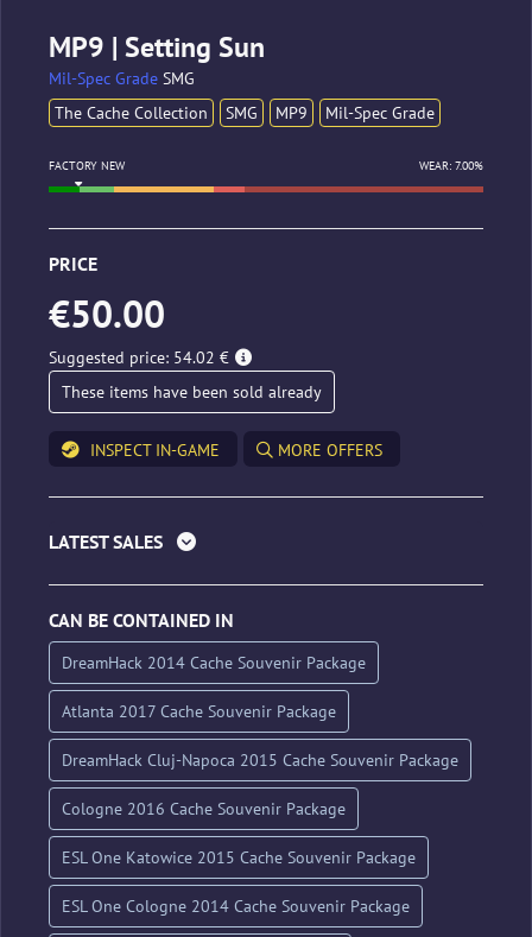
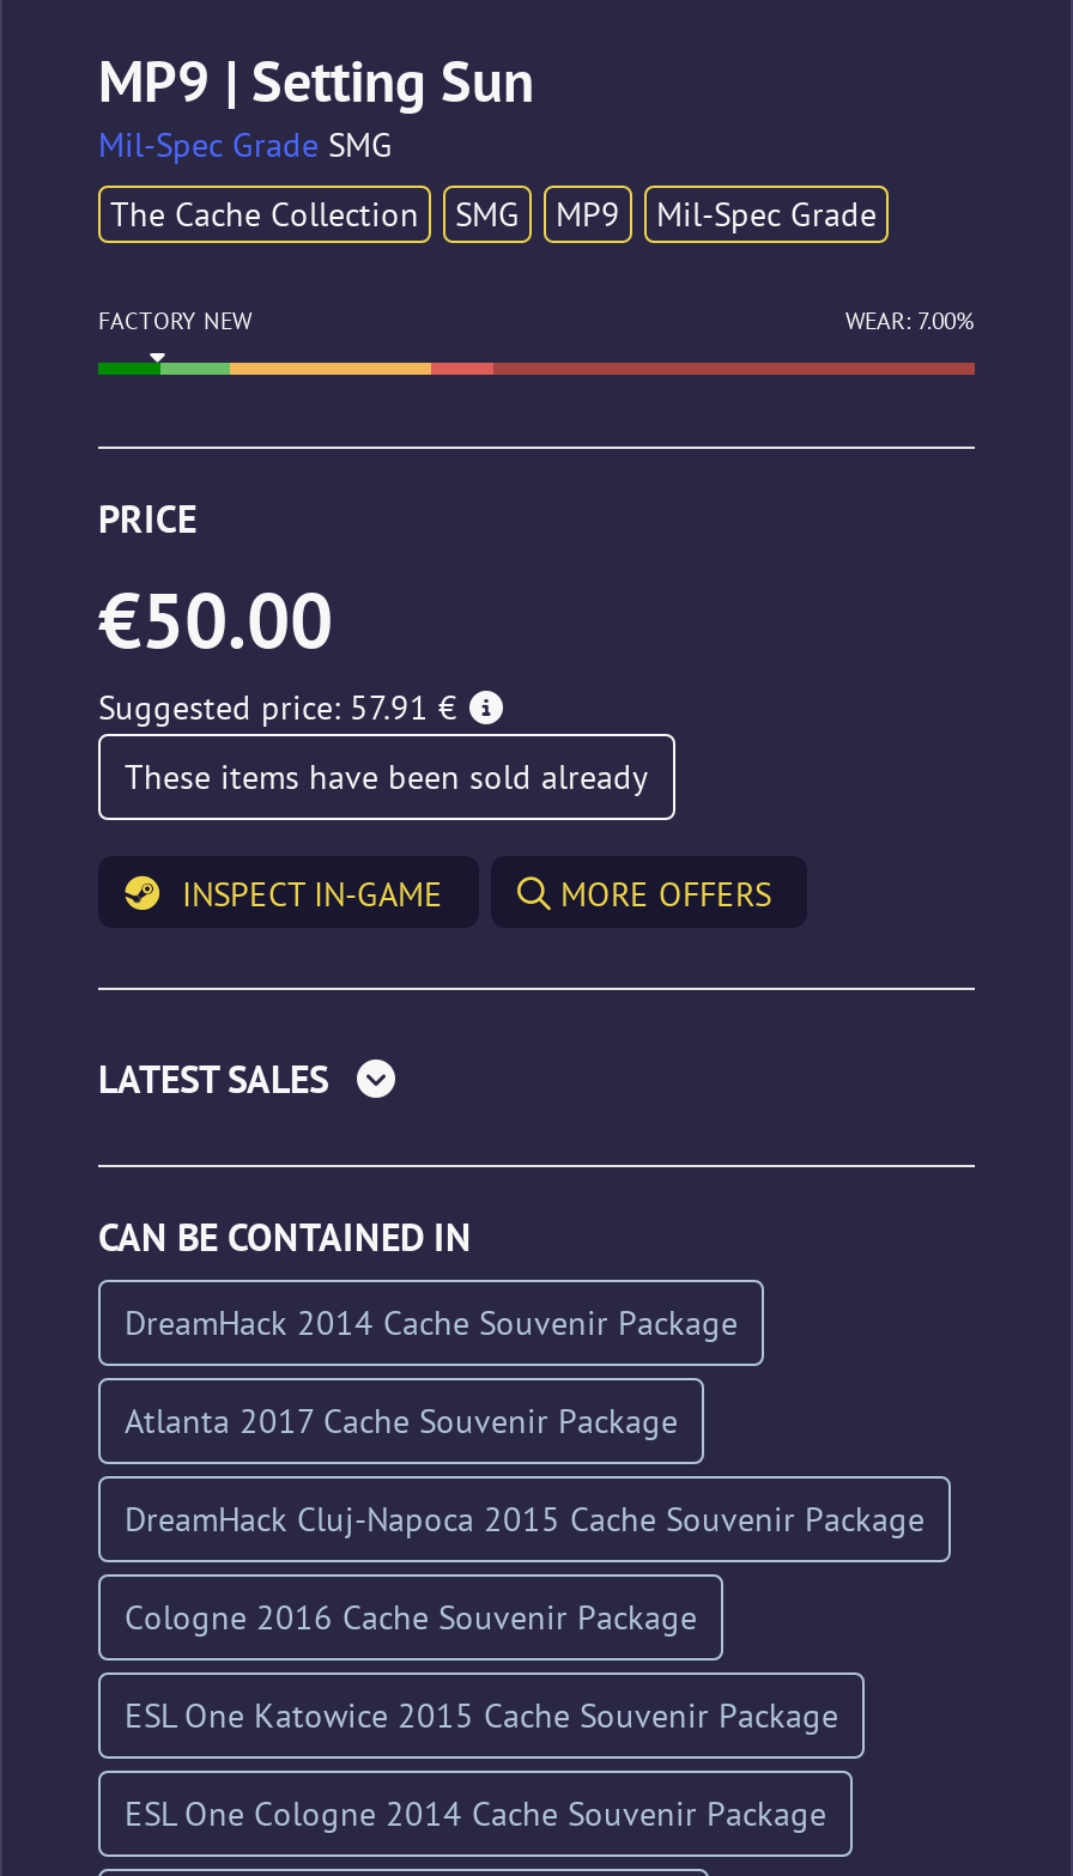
[49,346,229,368] Suggested price: 54.02 € -> [98,685,457,728] Suggested price: 57.91 €

